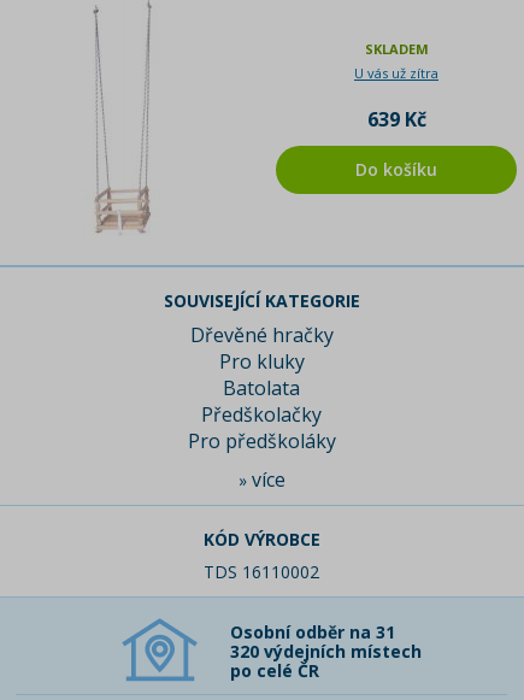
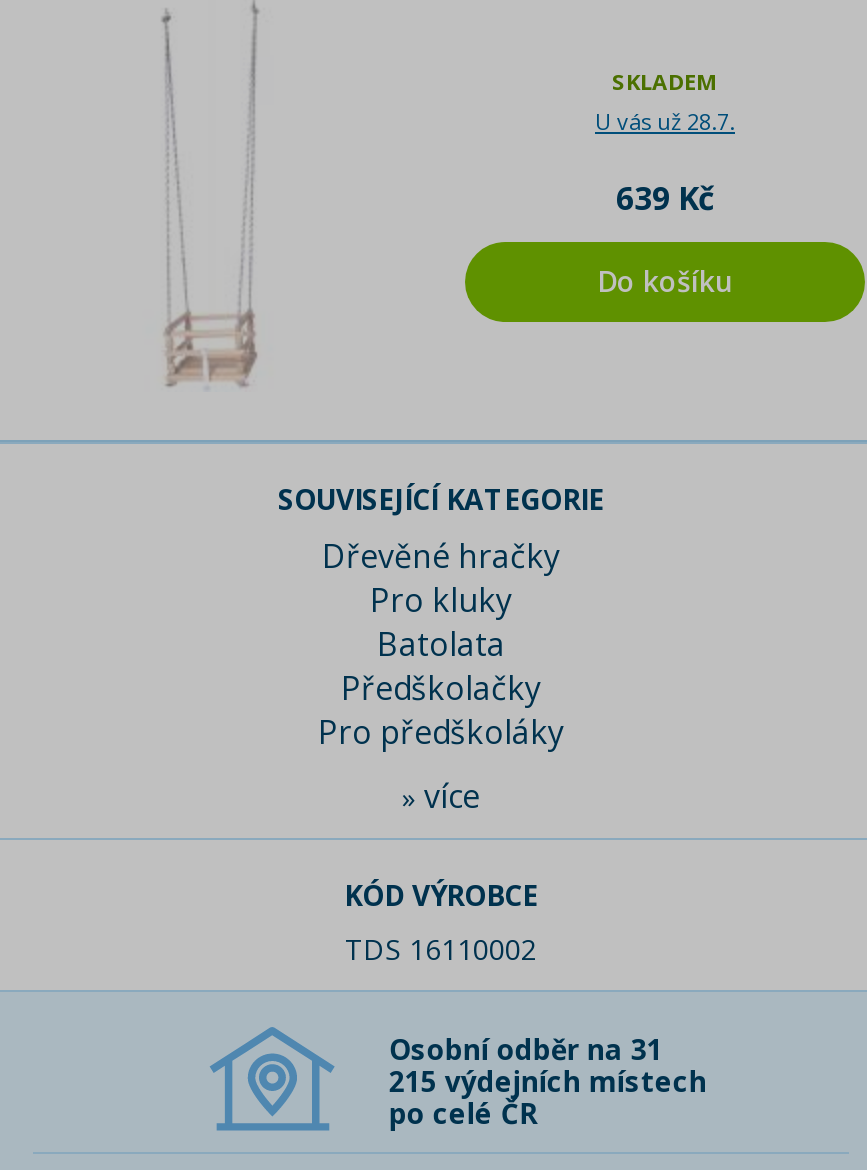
[354,64,438,82] U vás už zítra -> [595,106,735,136] U vás už 28.7.
[230,640,421,663] 320 výdejních místech -> [389,1062,707,1100] 215 výdejních místech

